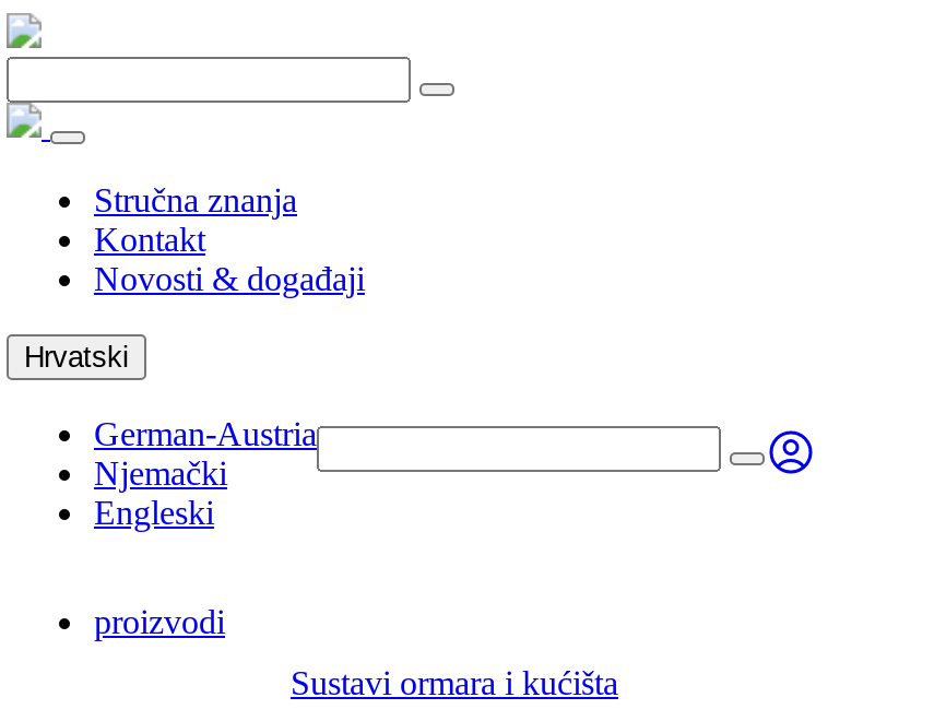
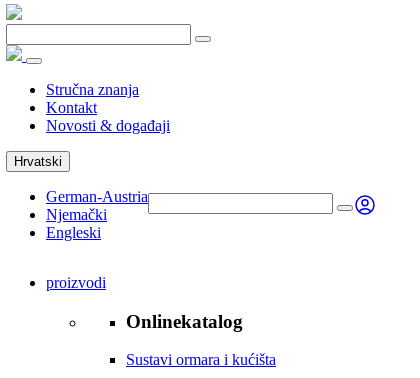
none -> [126,311,243,332] Onlinekatalog

